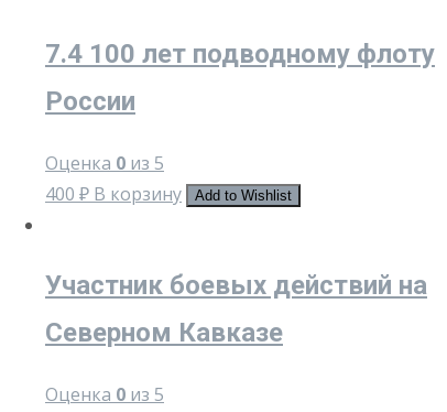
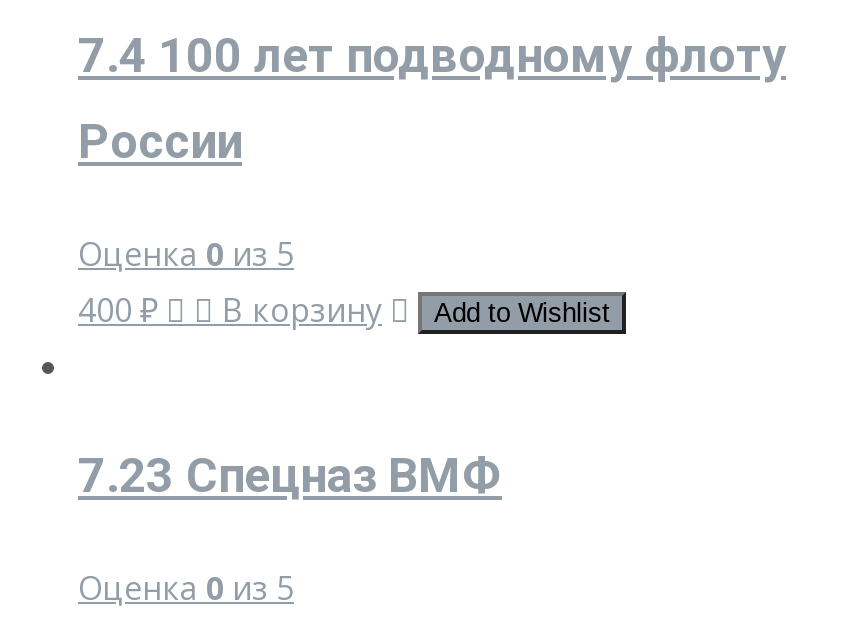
[45,270,427,348] Участник боевых действий на | Северном Кавказе -> [78,447,502,503] 7.23 Спецназ ВМФ

